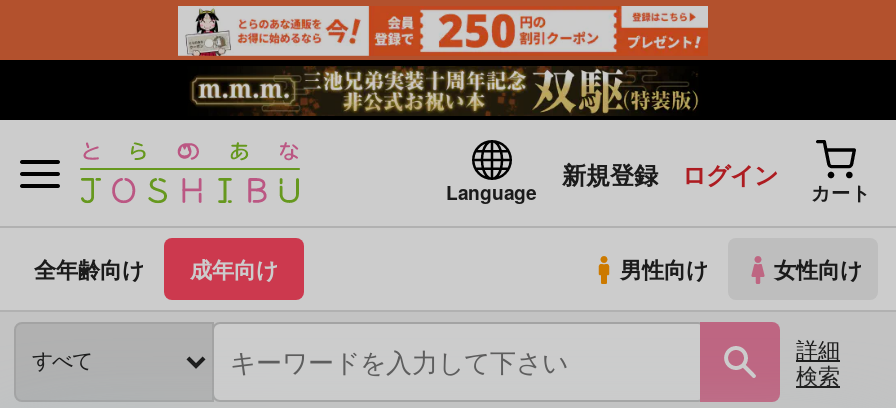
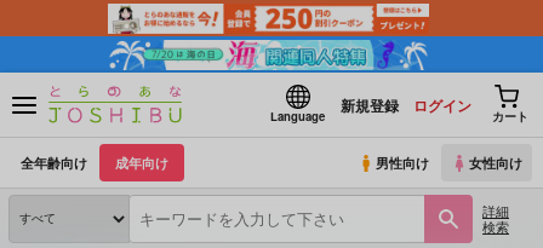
[6,58,890,122] [image] -> [4,35,539,74] [image]

